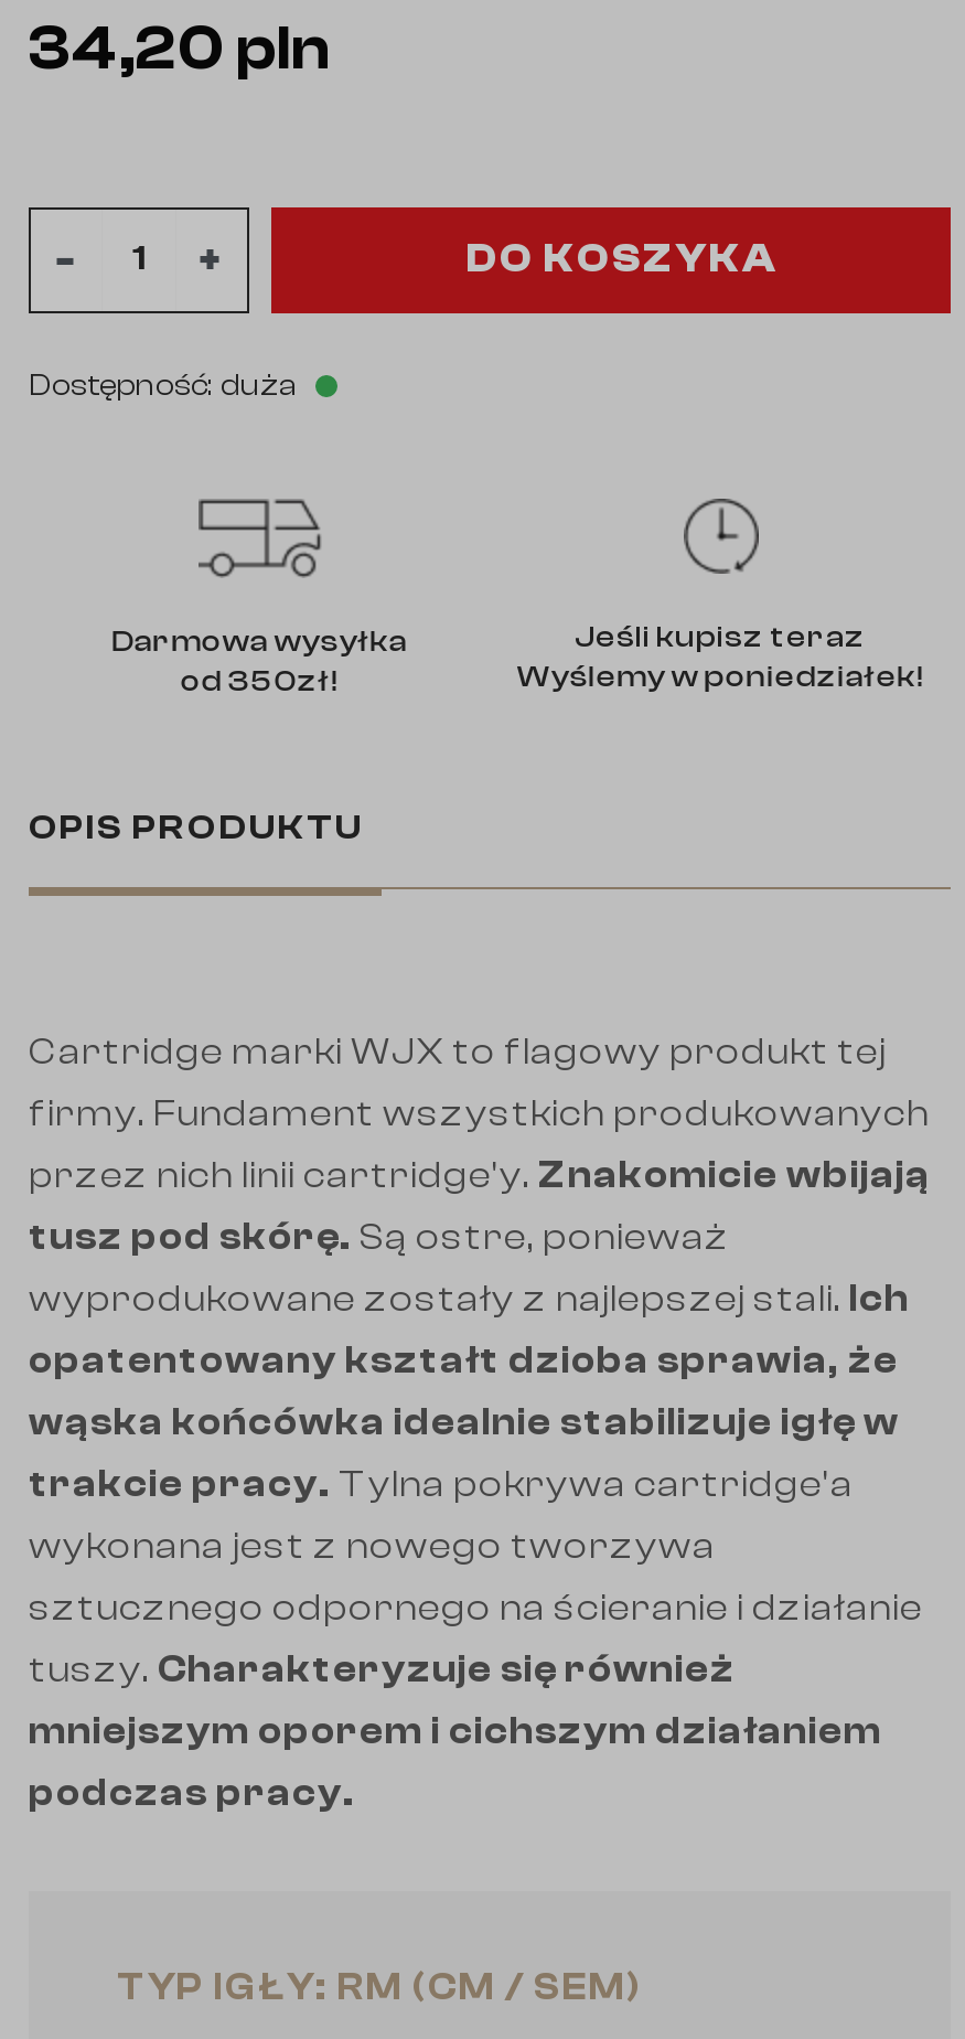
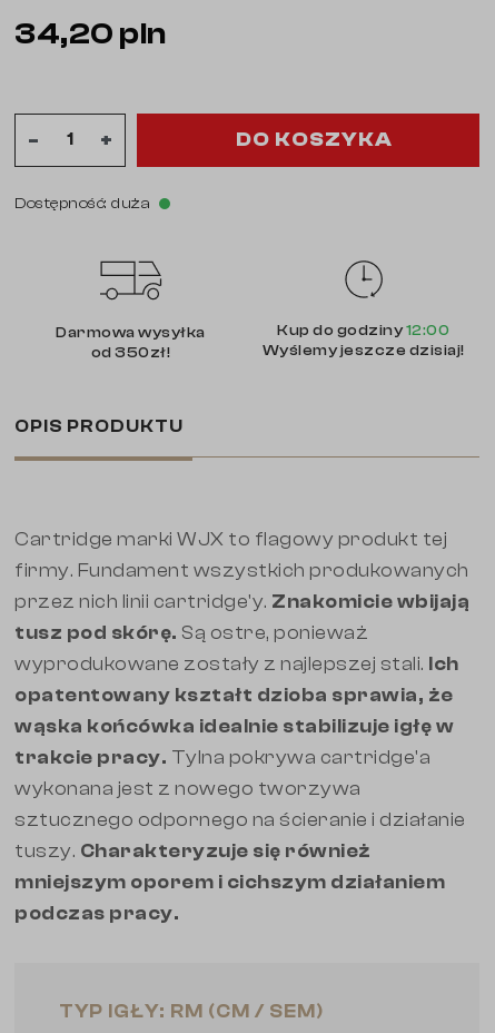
[517,620,924,695] Jeśli kupisz teraz | Wyślemy w poniedziałek! -> [262,322,464,360] Kup do godziny 12:00 | Wyślemy jeszcze dzisiaj!

